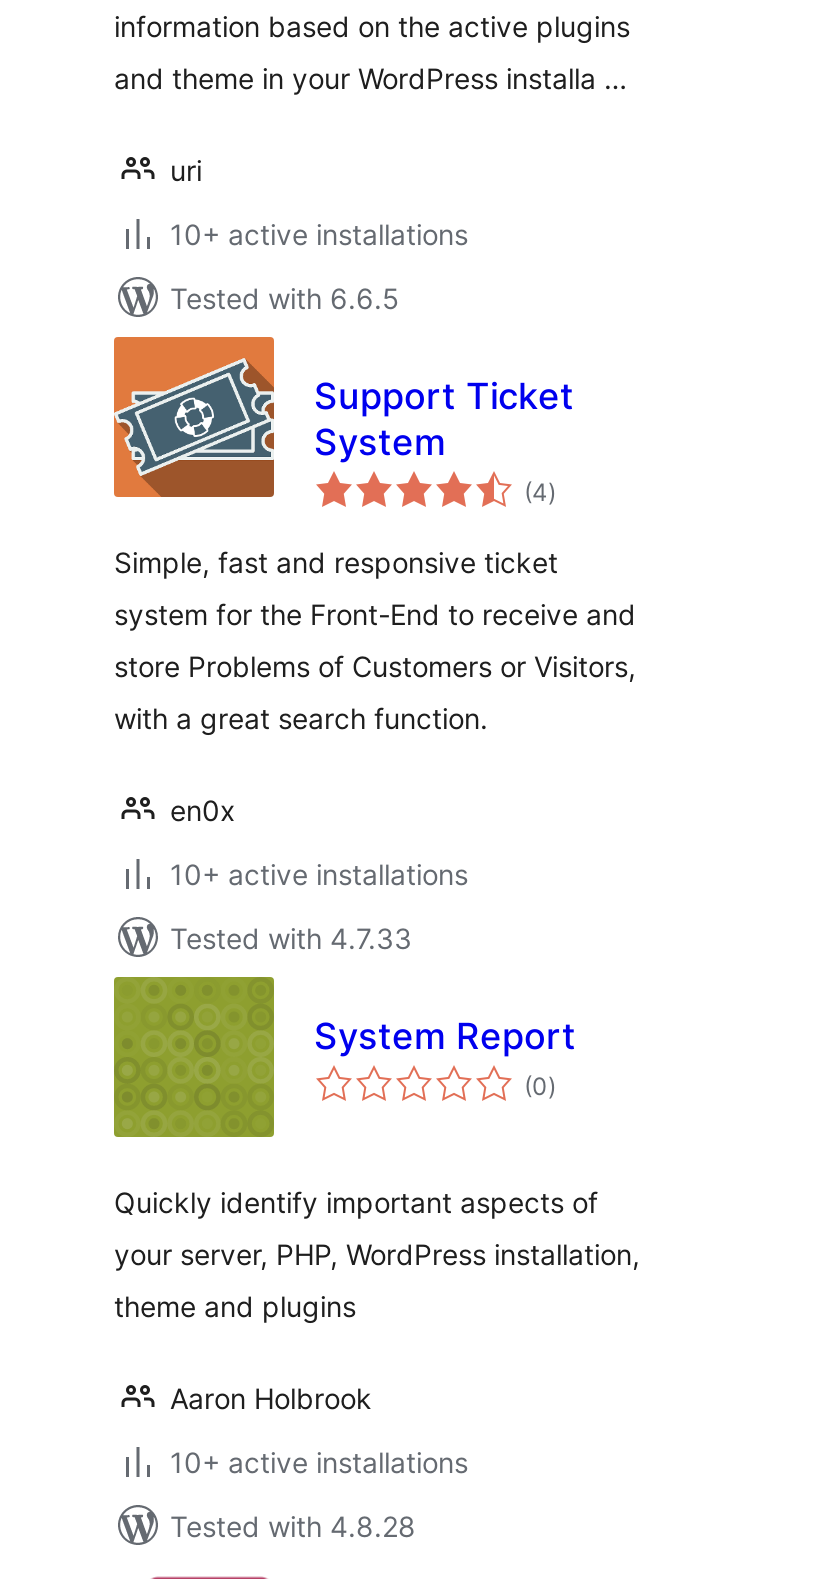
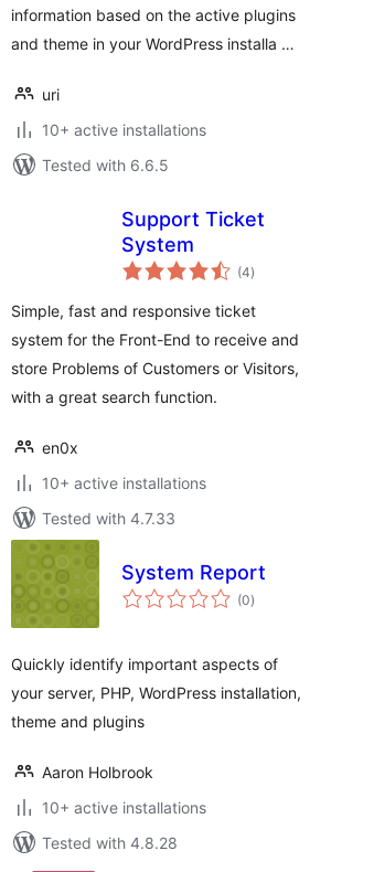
[112,335,276,499] [image] -> none

